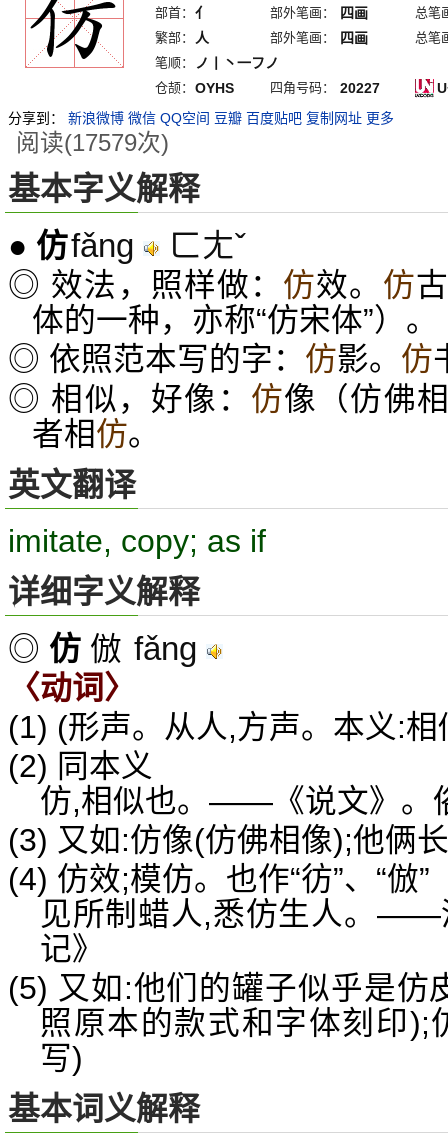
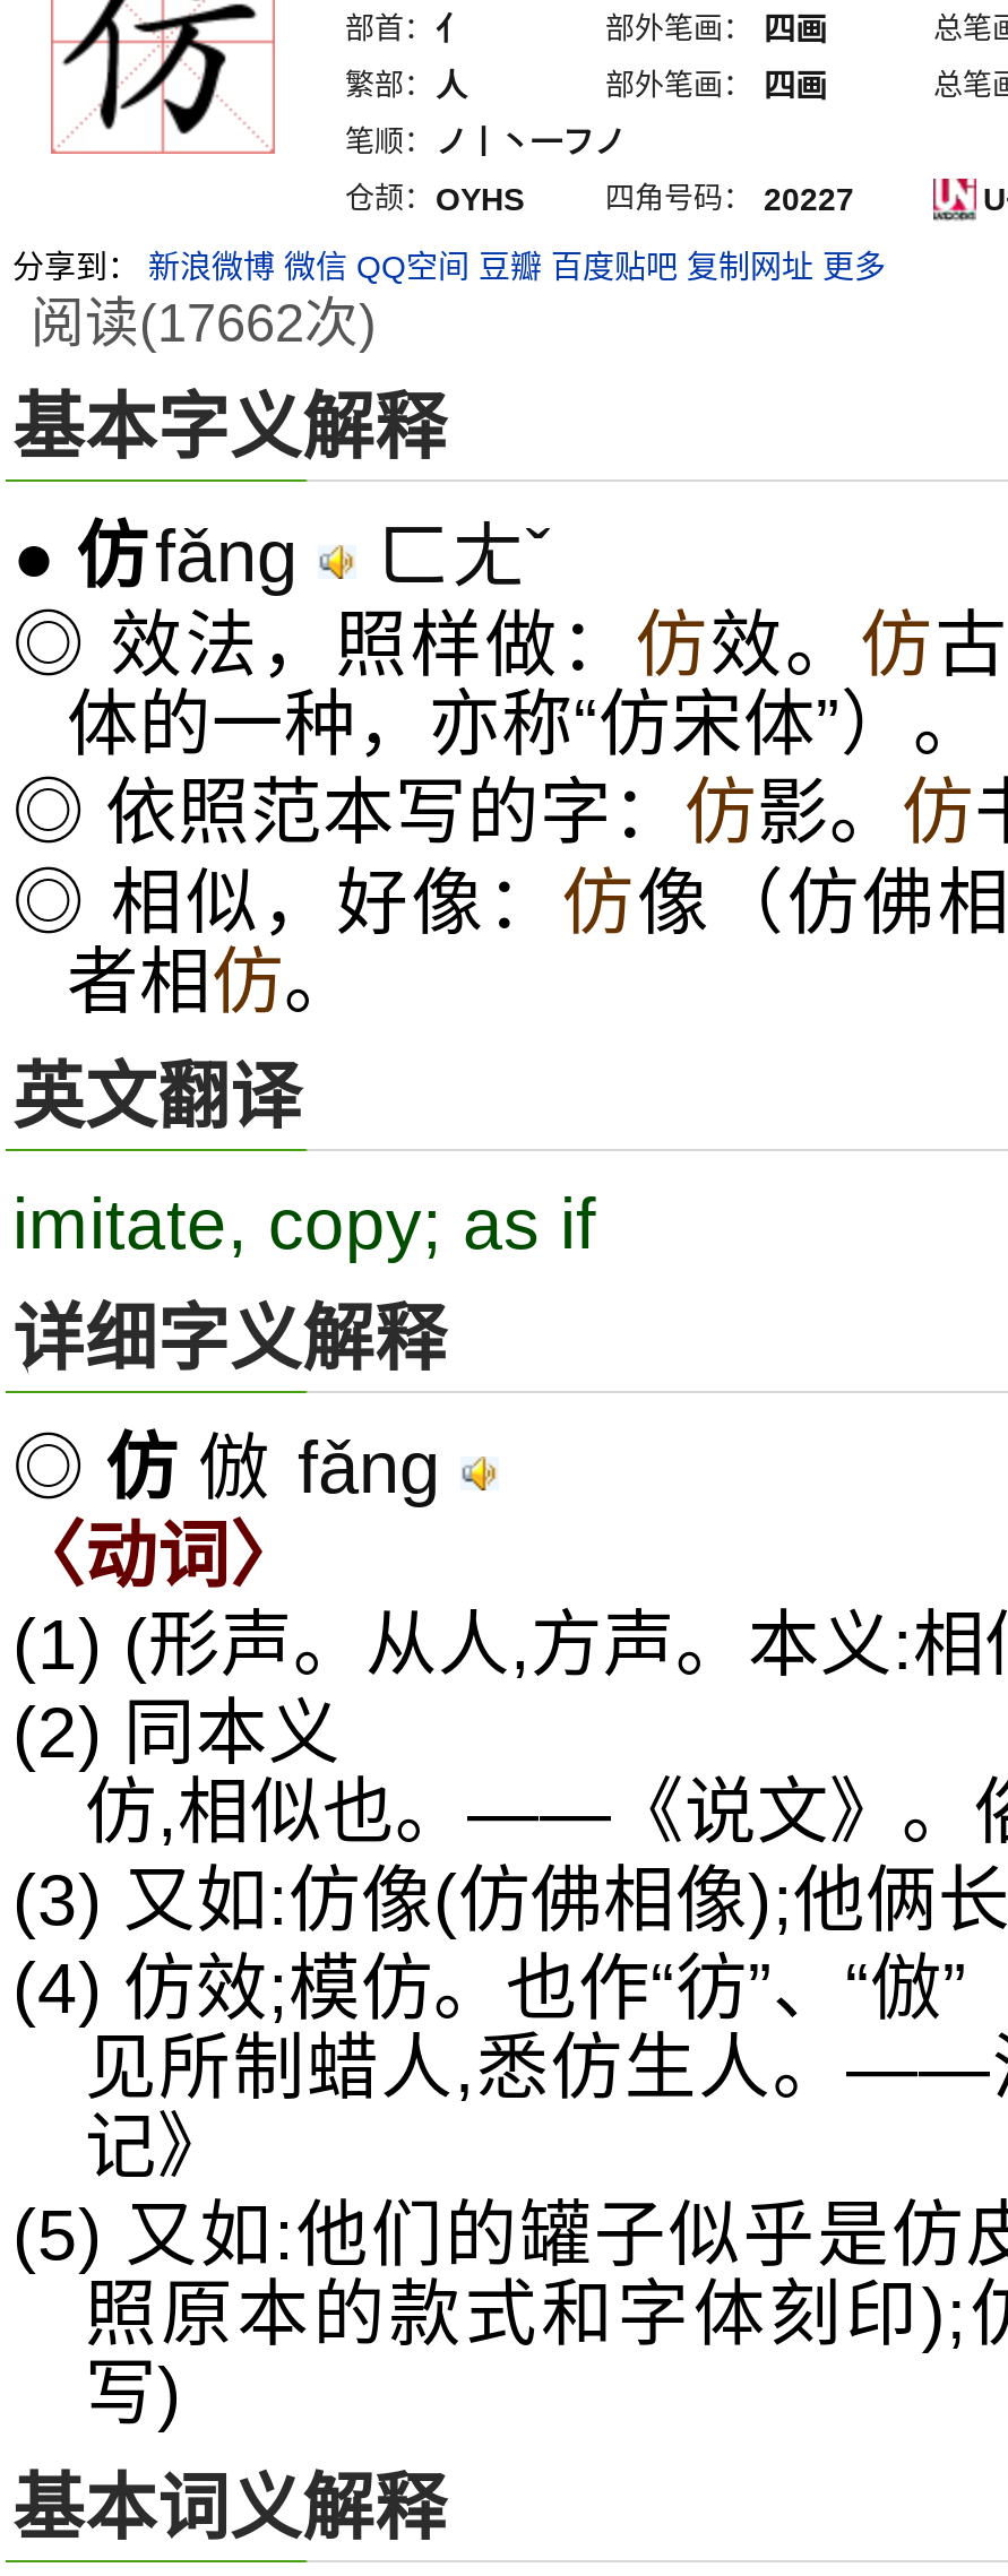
[16,130,169,156] 阅读(17579次) -> [31,294,377,353] 阅读(17662次)

